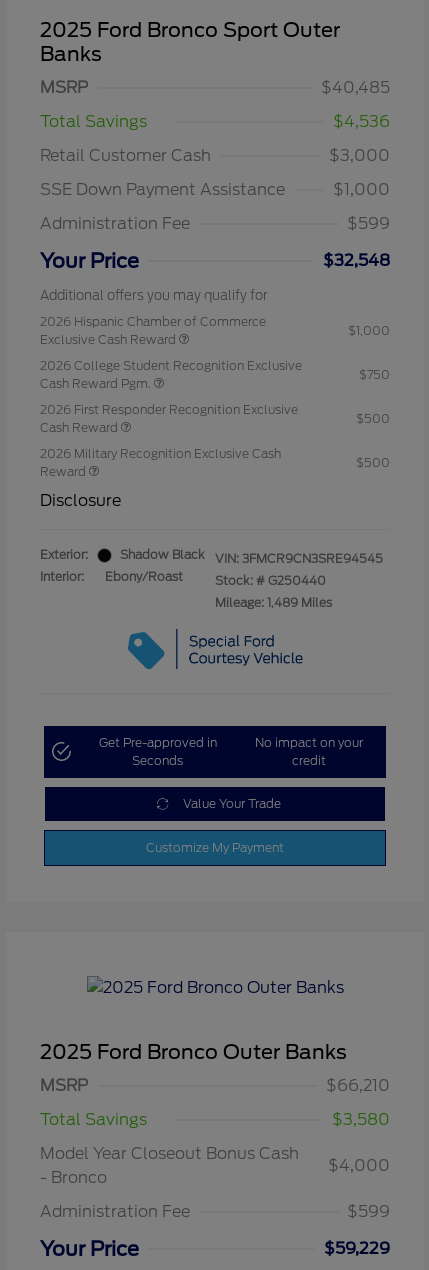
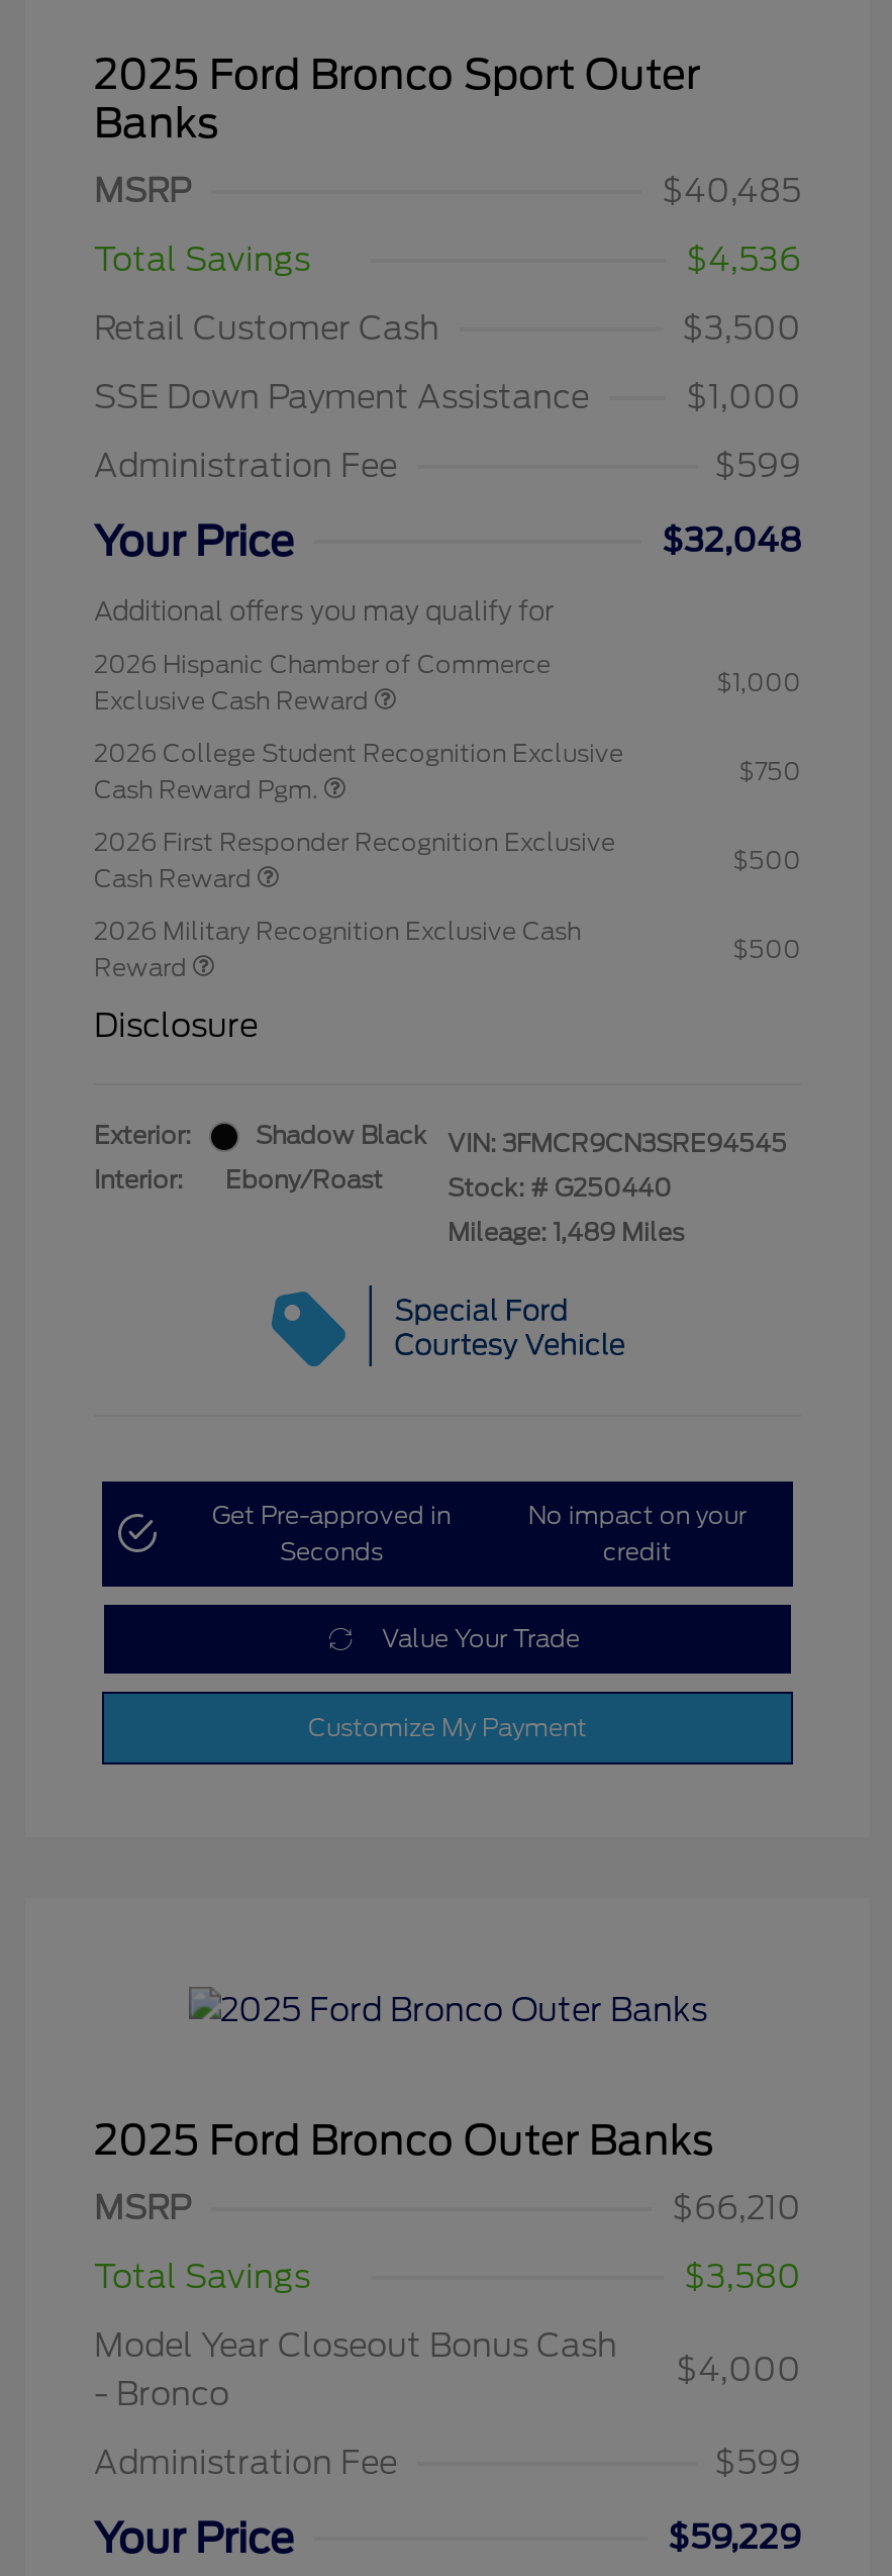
[329,146,390,165] $3,000 -> [682,309,801,348] $3,500
[323,251,390,270] $32,548 -> [662,522,801,560] $32,048

